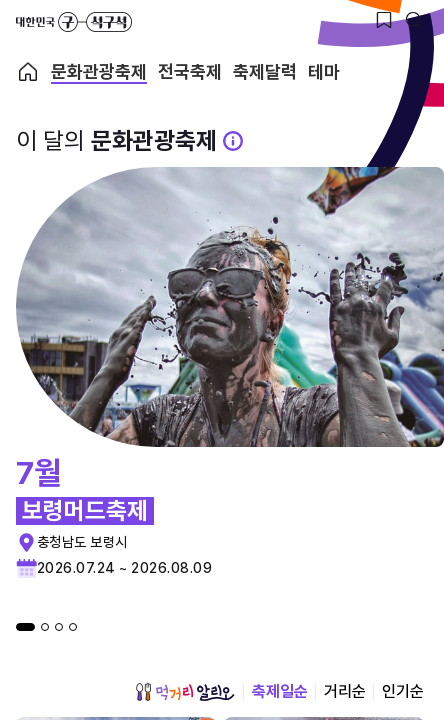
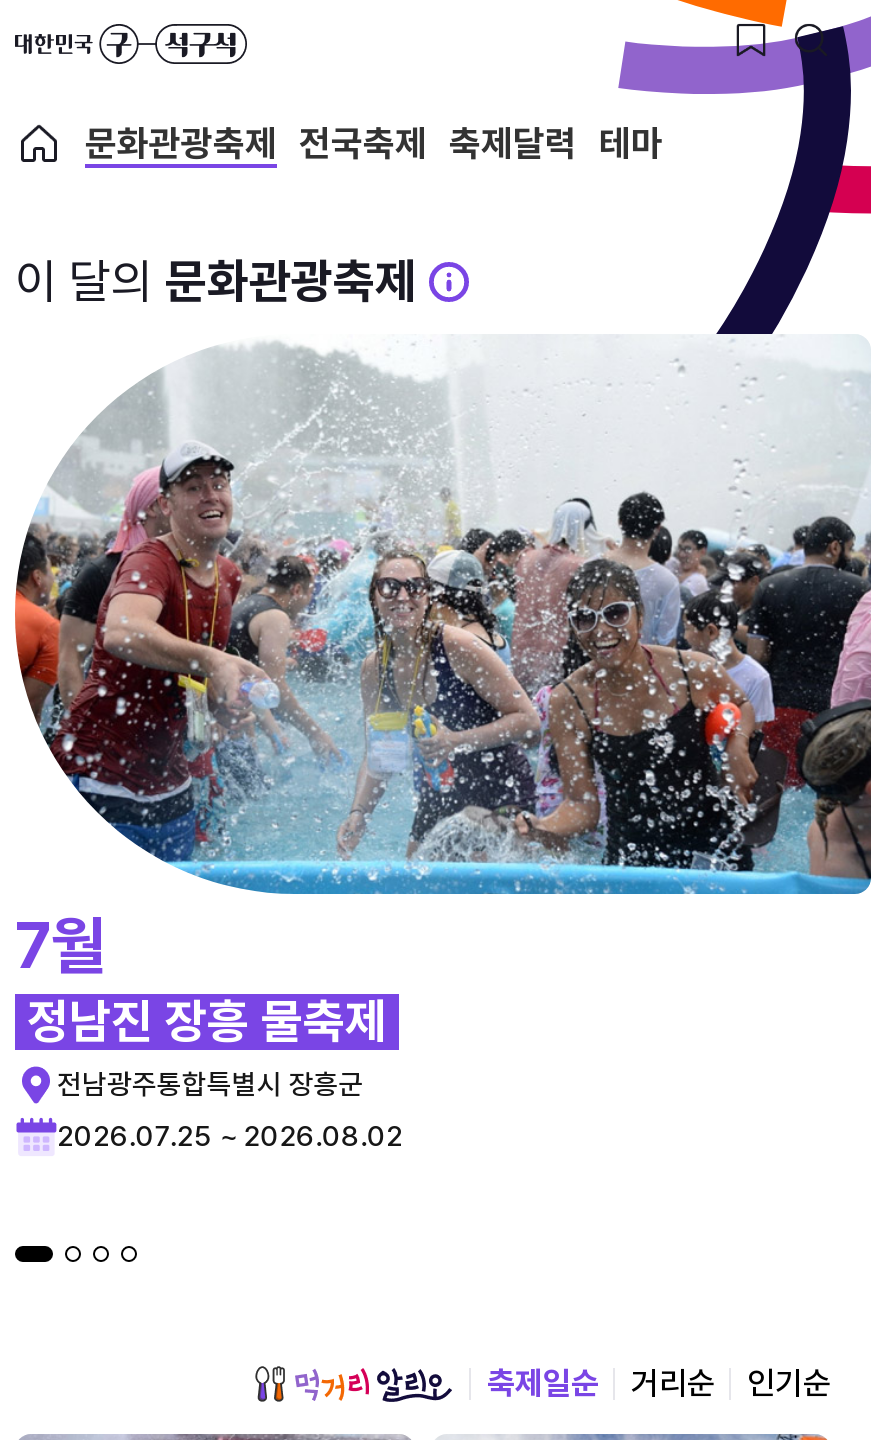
[15,166,441,448] [image] -> [13,332,865,896] [image]
[22,496,148,550] 보령머드축제 | 충청남도 보령시 -> [27,992,387,1100] 정남진 장흥 물축제 | 전남광주통합특별시 장흥군
[37,560,212,576] 2026.07.24 ~ 2026.08.09 -> [57,1120,403,1152] 2026.07.25 ~ 2026.08.02

